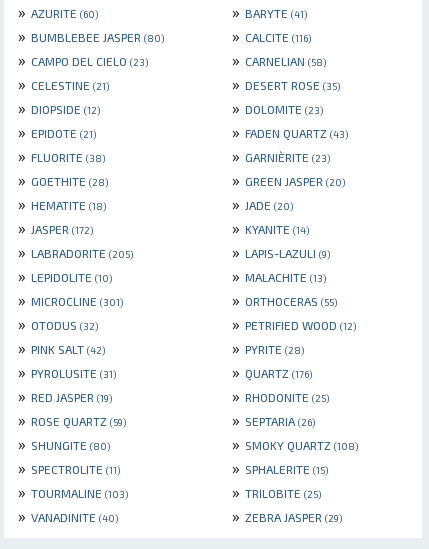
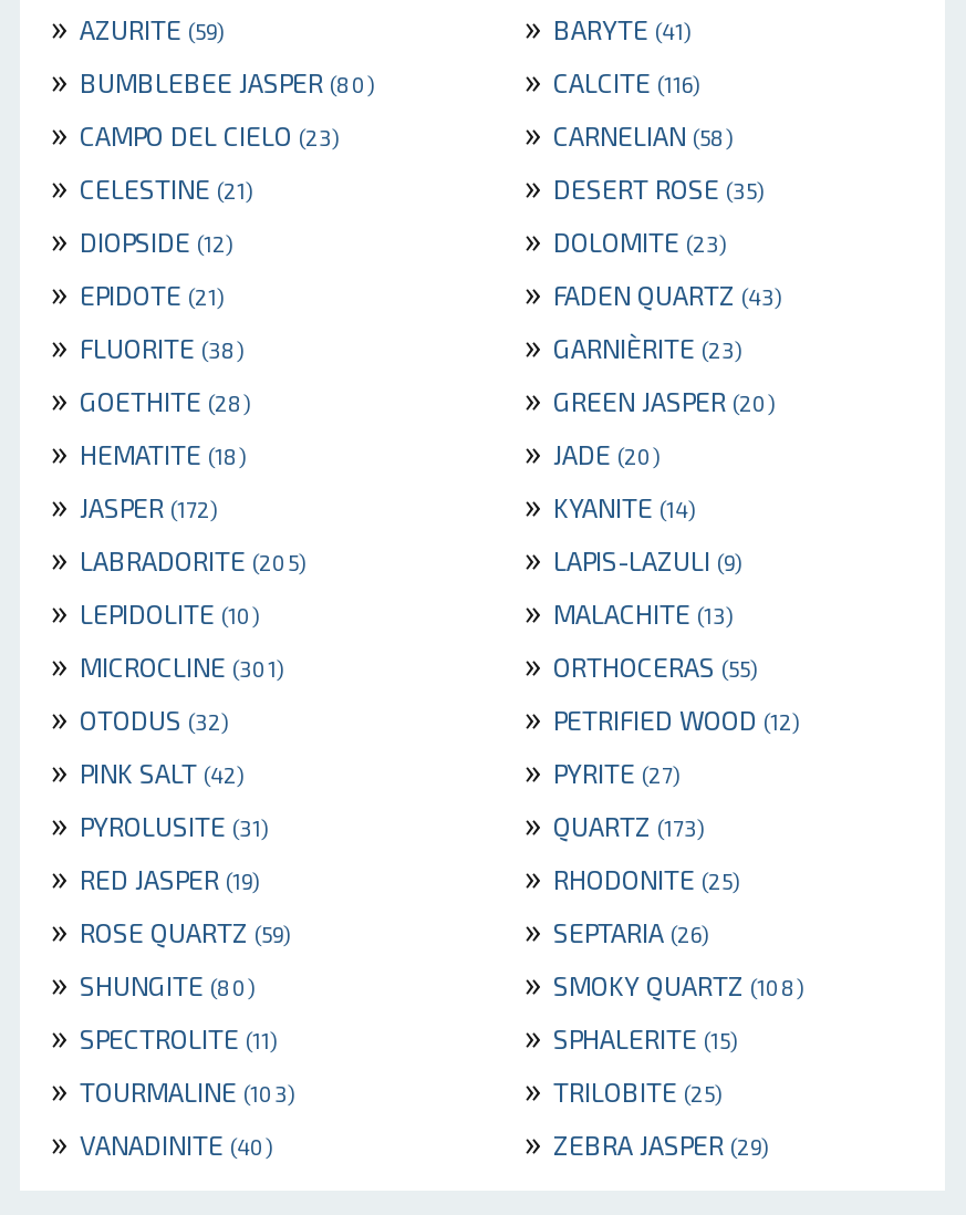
[14,2,98,21] » AZURITE (60) -> [42,5,224,47] » AZURITE (59)
[228,338,304,357] » PYRITE (28) -> [516,749,679,791] » PYRITE (27)
[228,362,312,381] » QUARTZ (176) -> [516,802,704,844] » QUARTZ (173)

